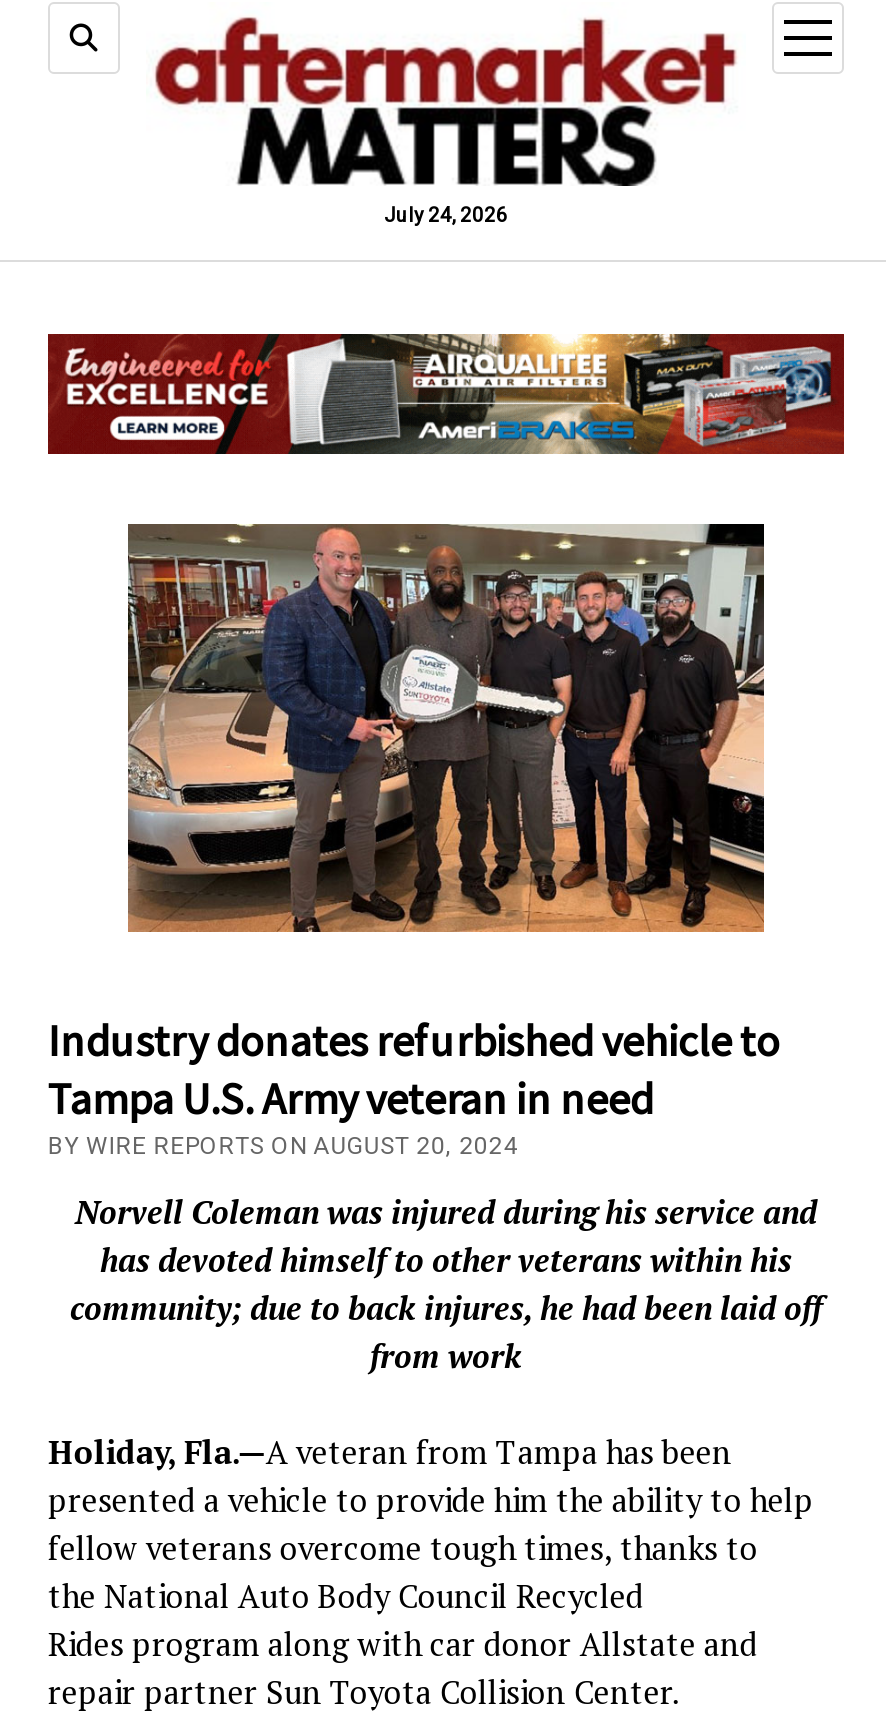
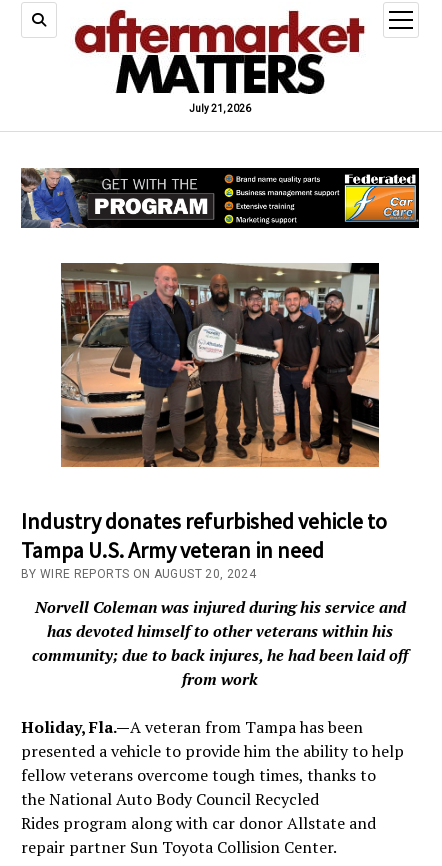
[384,204,508,226] July 24, 2026 -> [189,103,251,114] July 21, 2026
[46,332,846,456] [image] -> [20,167,420,229] [image]

